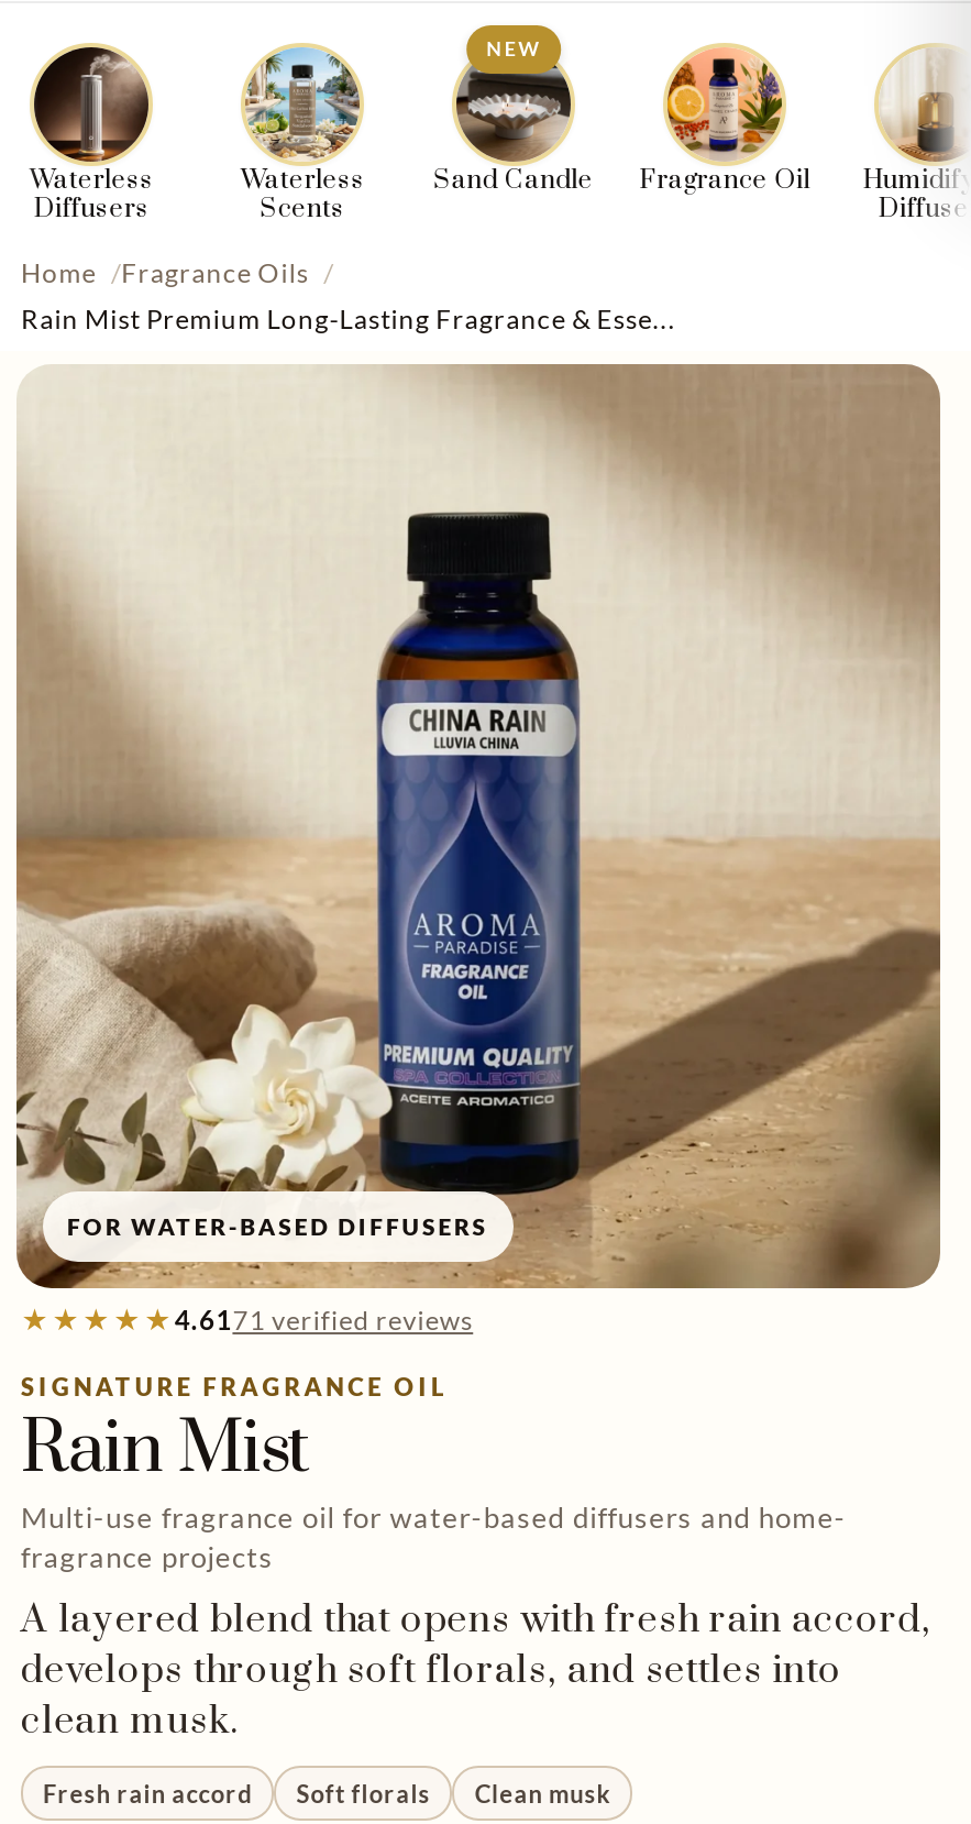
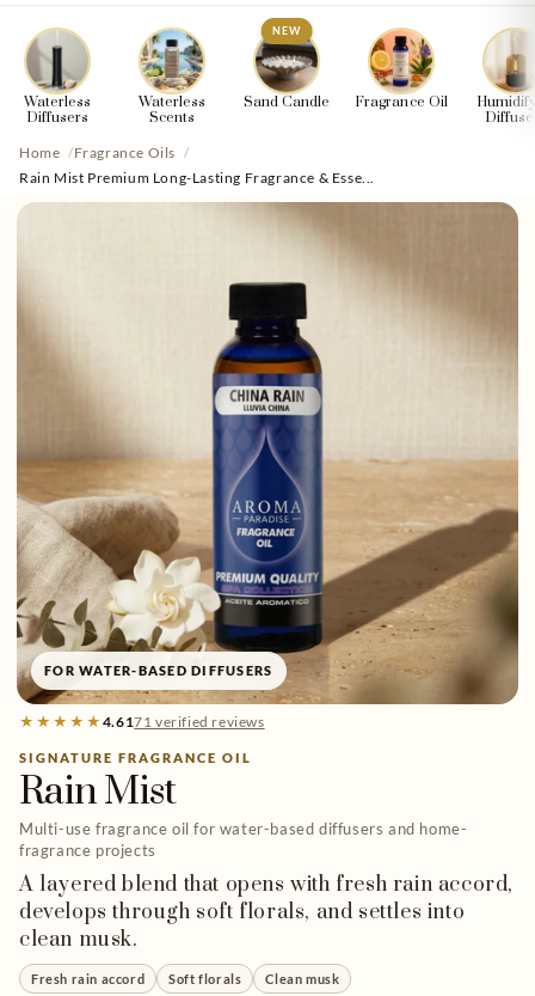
[34,45,151,160] [image] -> [27,30,88,91] [image]

